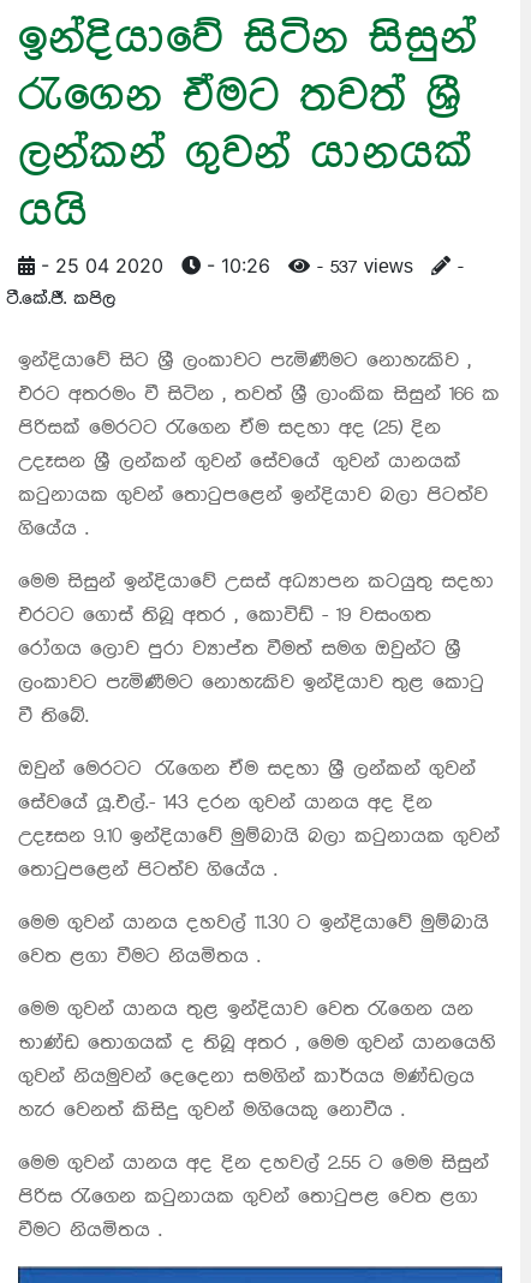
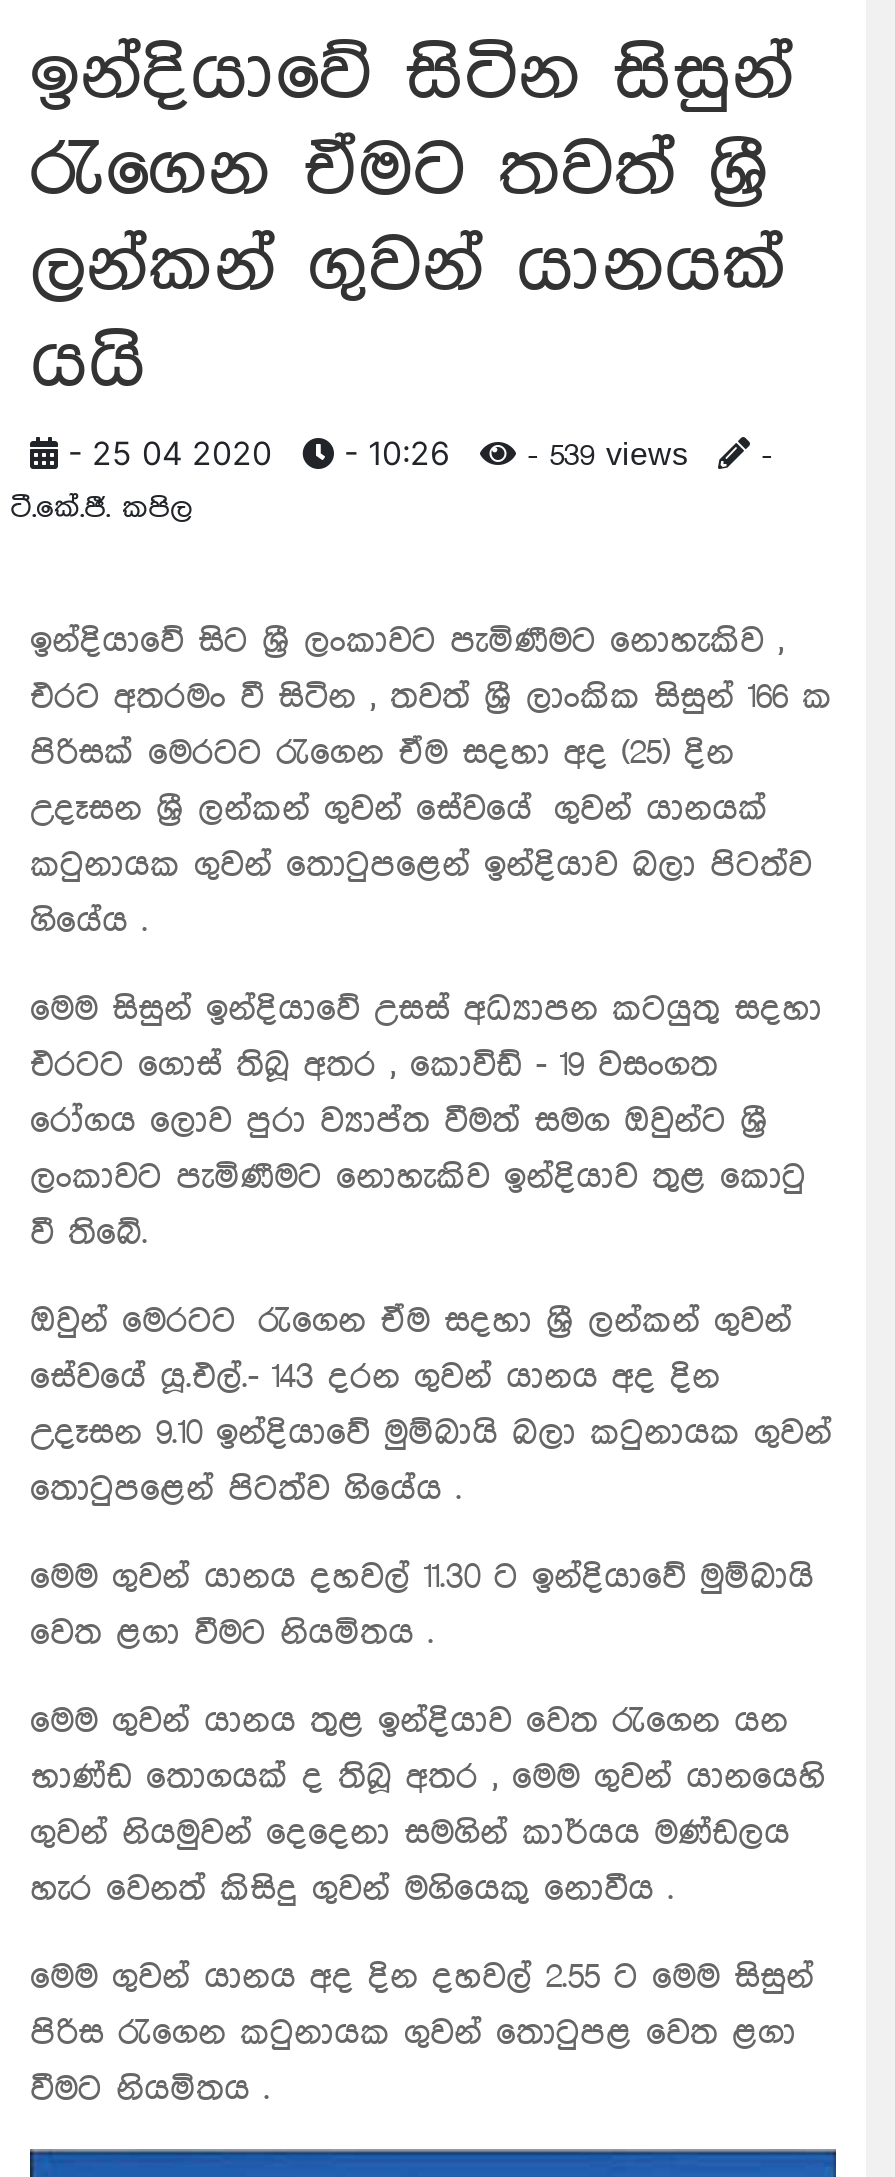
[310,258,413,278] - 537 views -> [516,441,688,473] - 539 views

